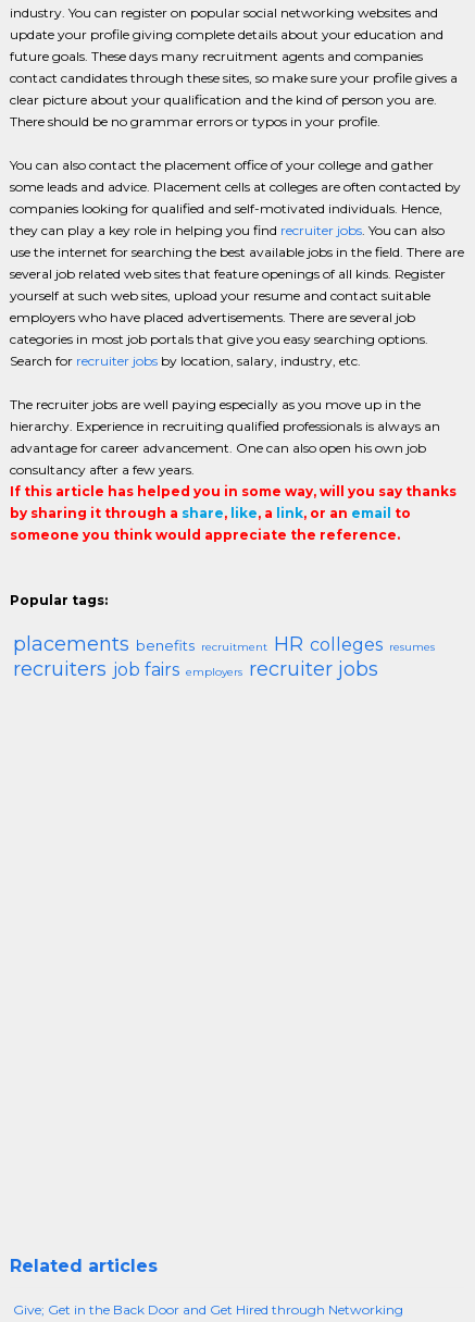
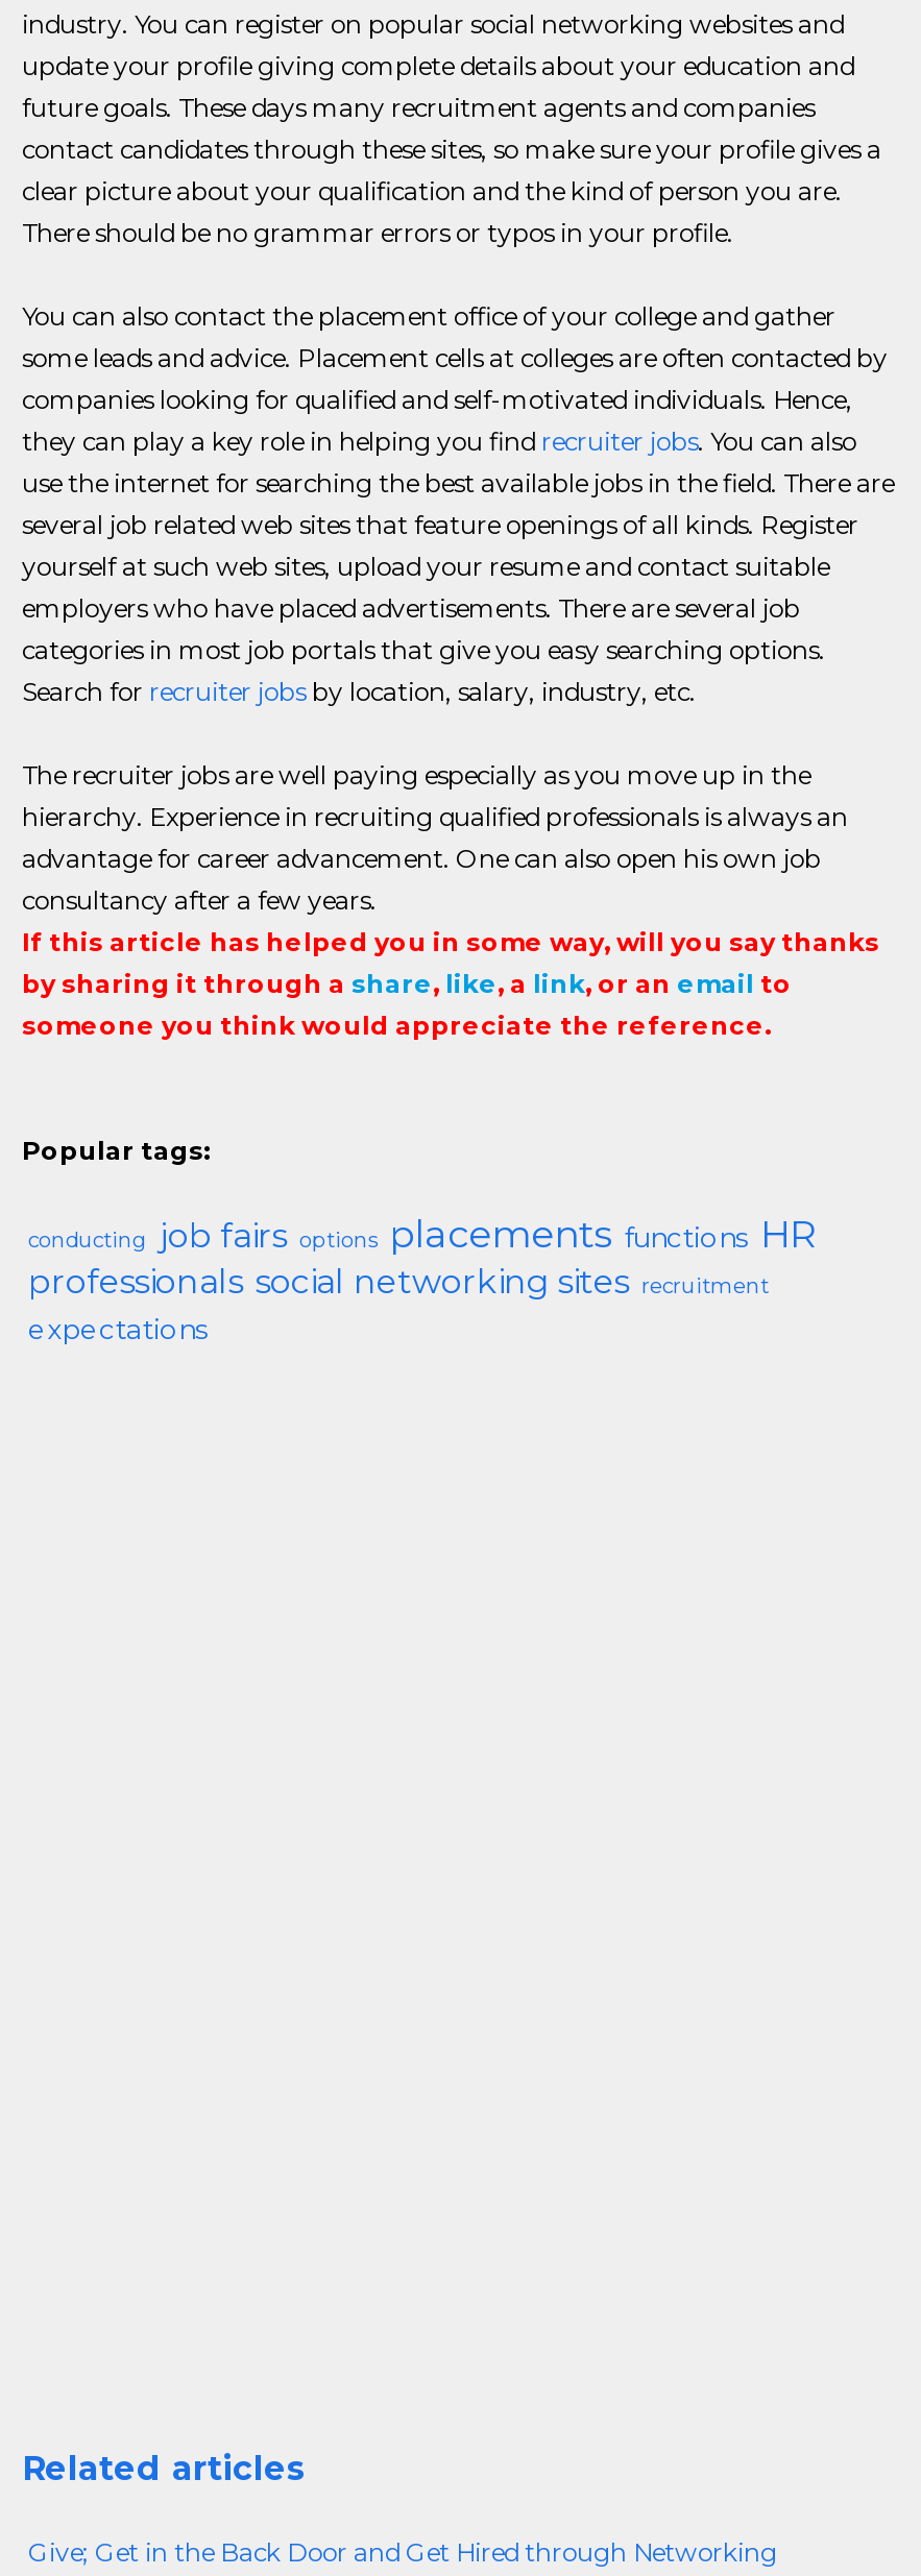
[13,632,435,681] placements benefits recruitment HR colleges resumes | recruiters job fairs employers recruiter jobs -> [28,1212,817,1345] conducting job fairs options placements functions HR | professionals social networking sites recruitment | expectations

